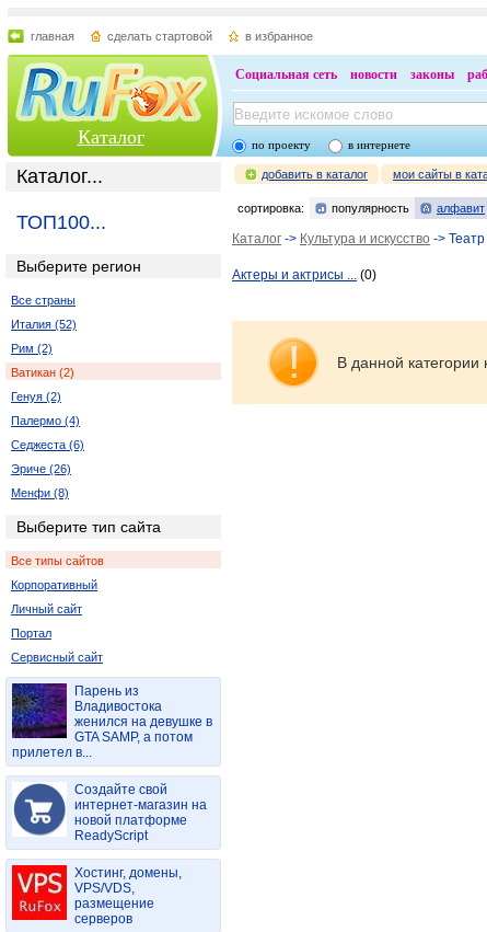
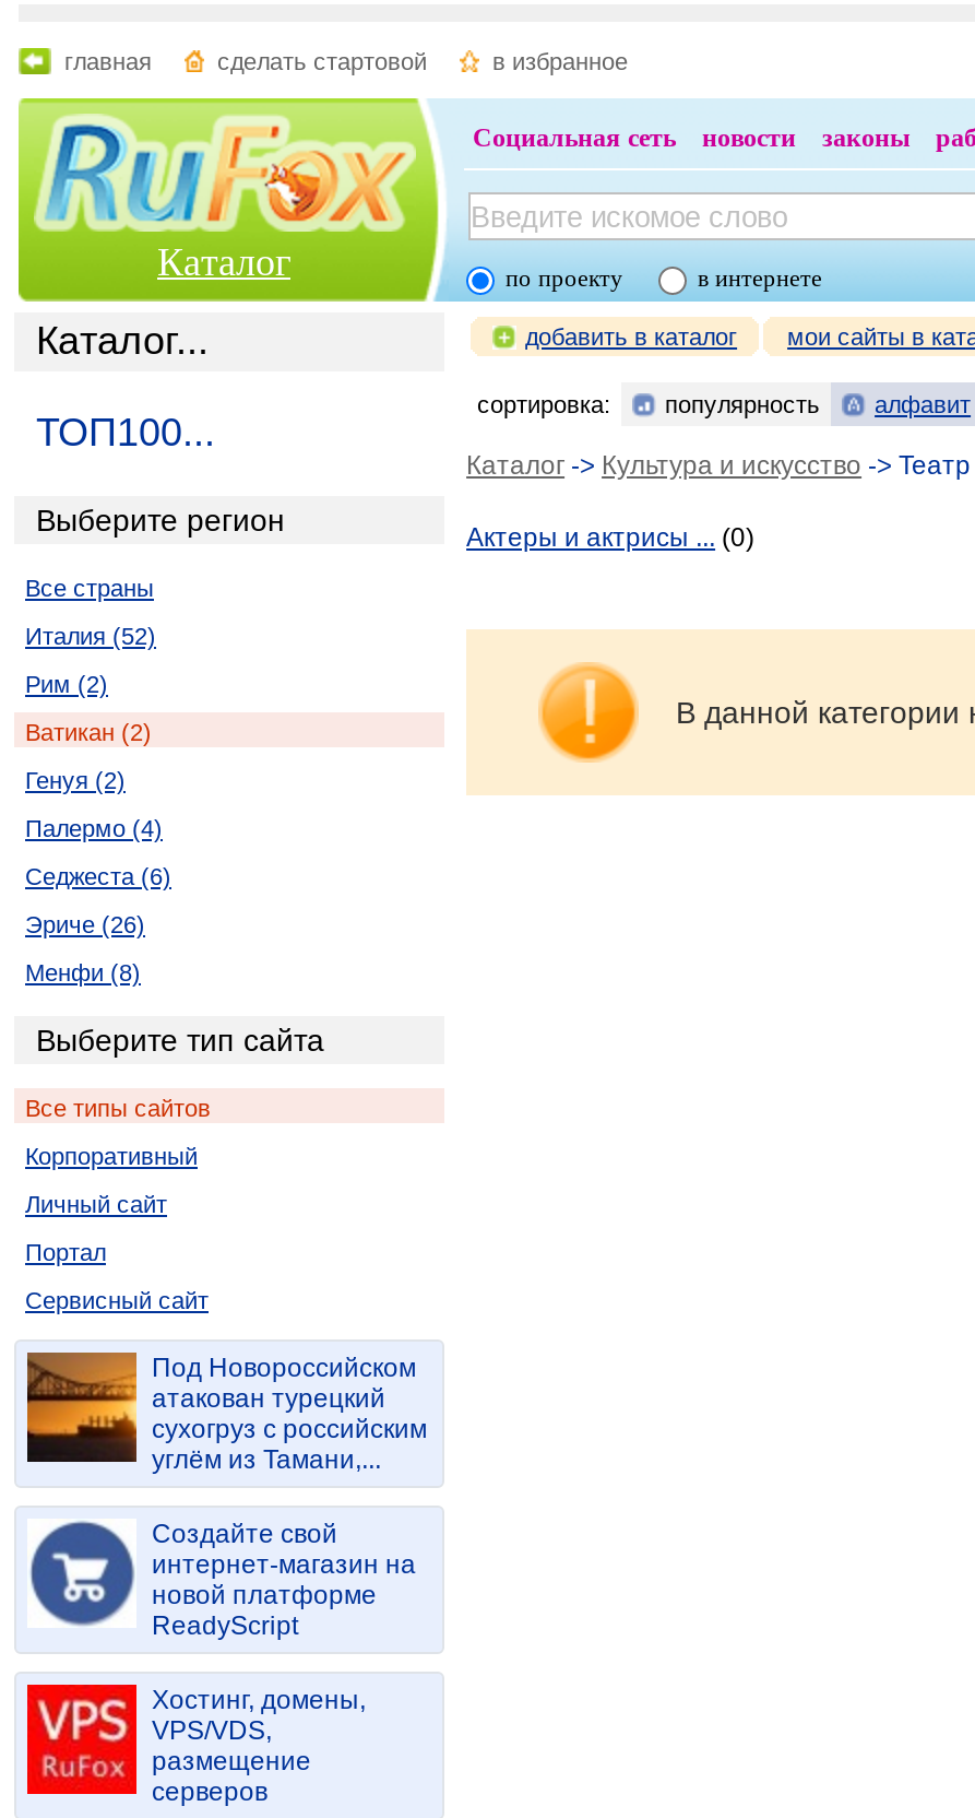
[11,682,212,760] [image] | Парень из | Владивостока | женился на девушке в | GTA SAMP, а потом | прилетел в... -> [25,1350,427,1475] [image] | Под Новороссийском | атакован турецкий | сухогруз с российским | углём из Тамани,...

